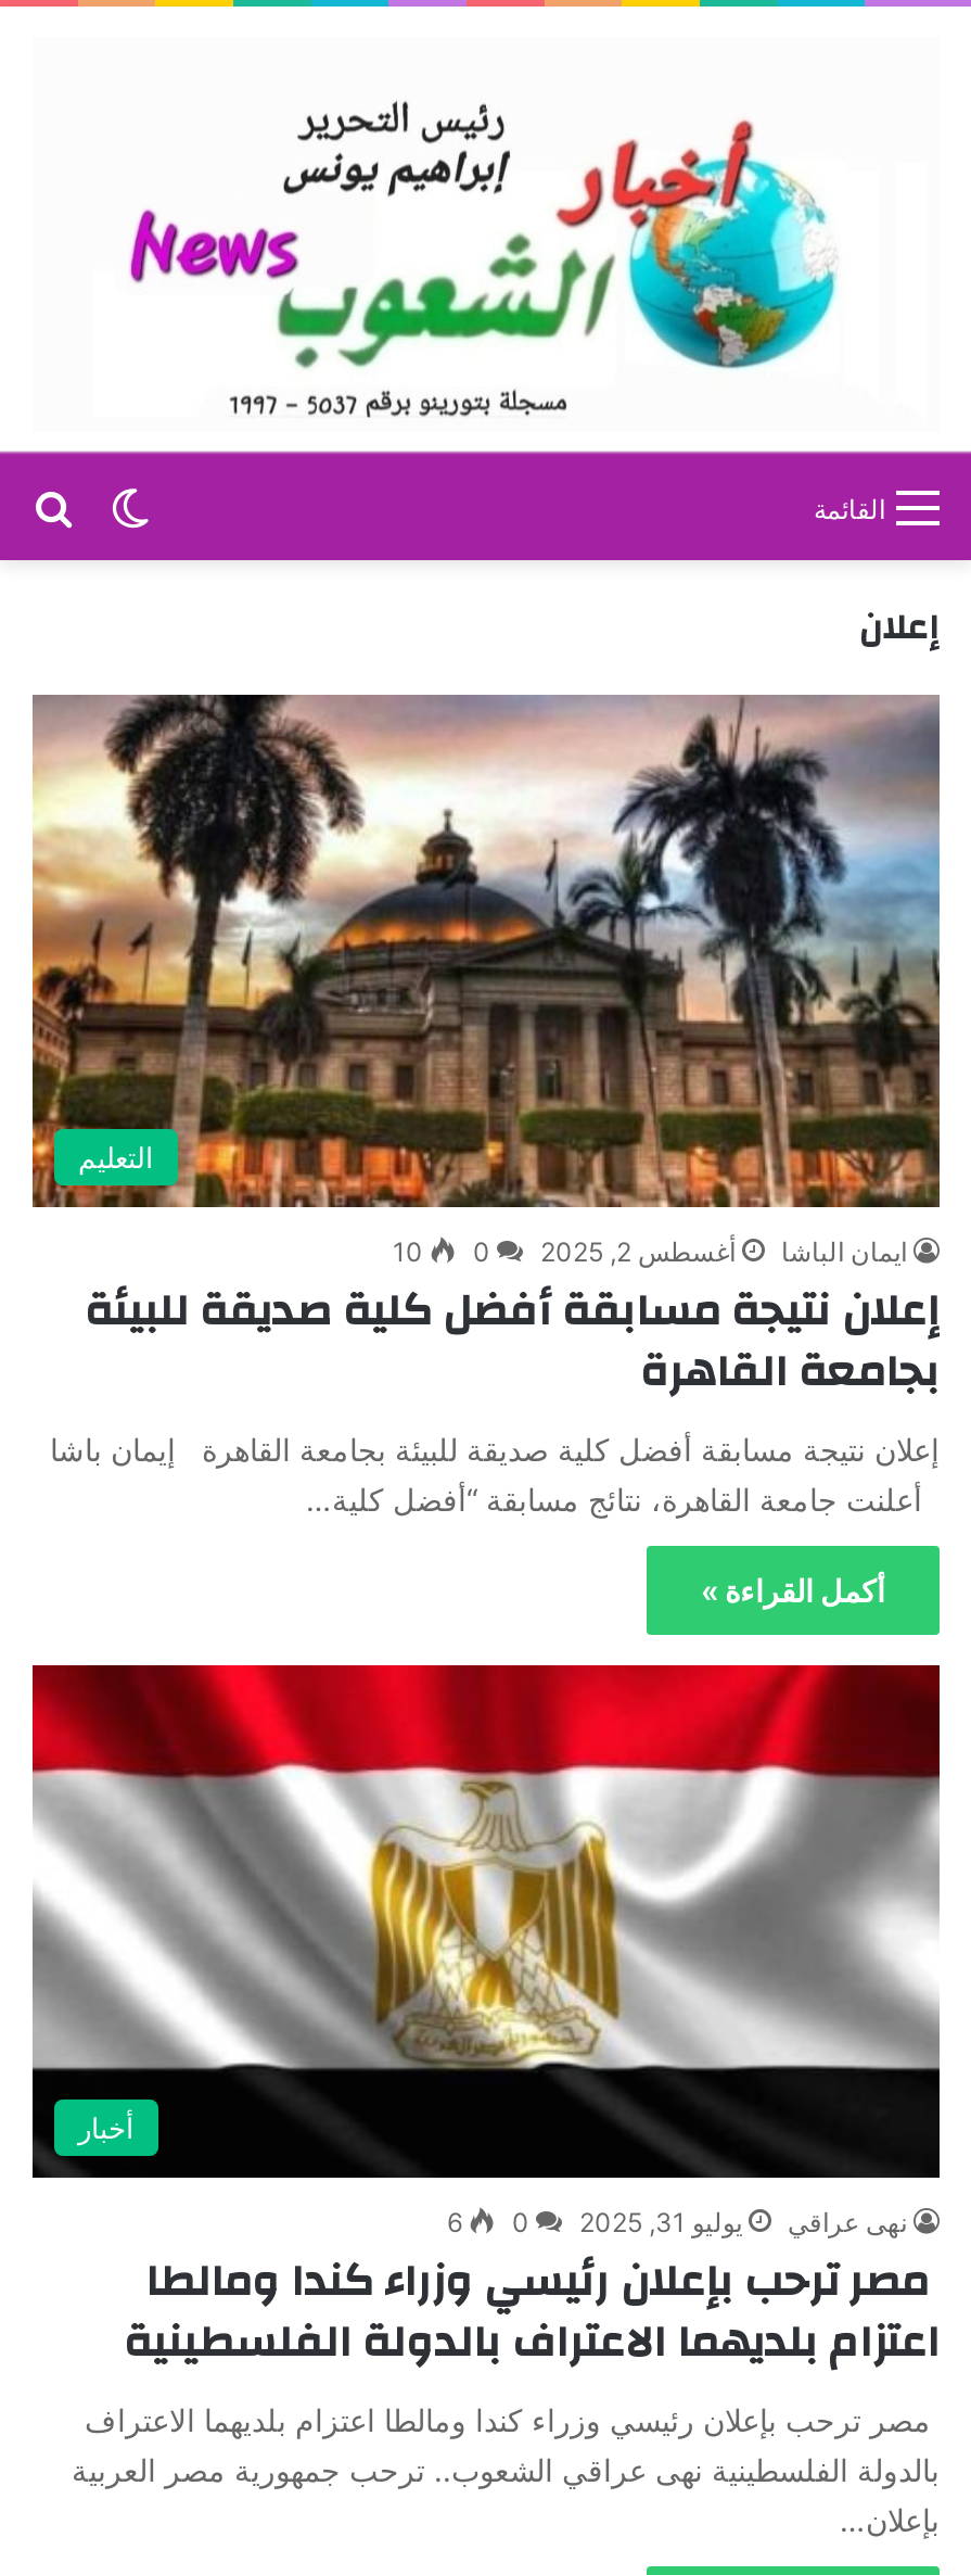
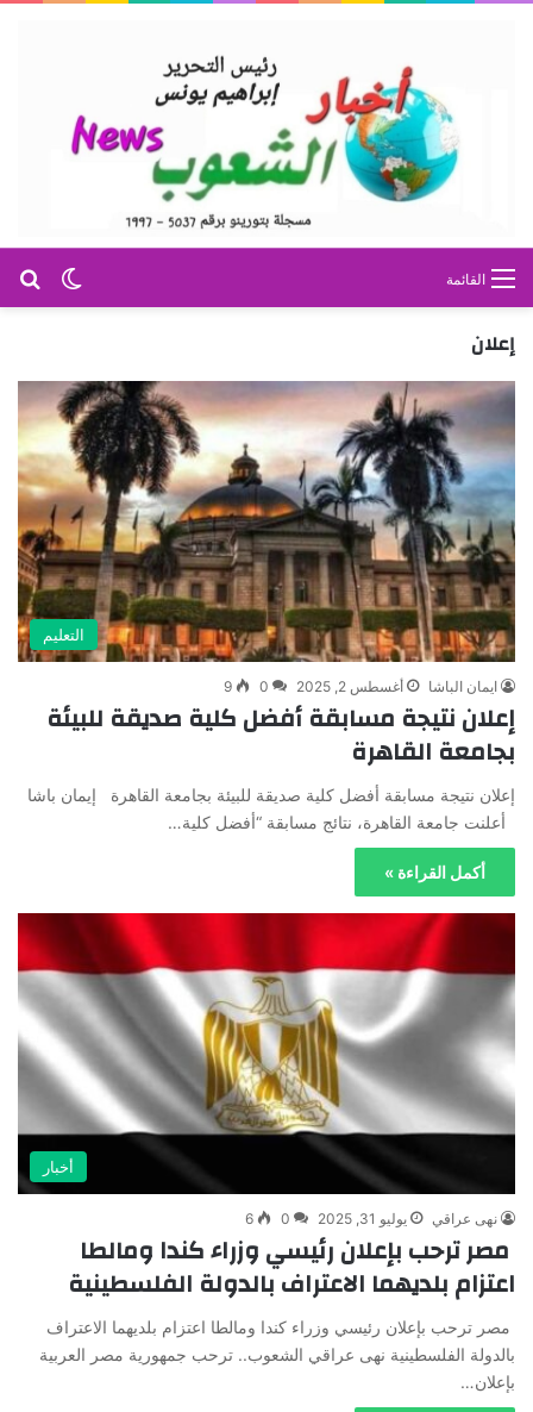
[393,1236,490,1269] 10 0 -> [224,678,269,696] 9 0

